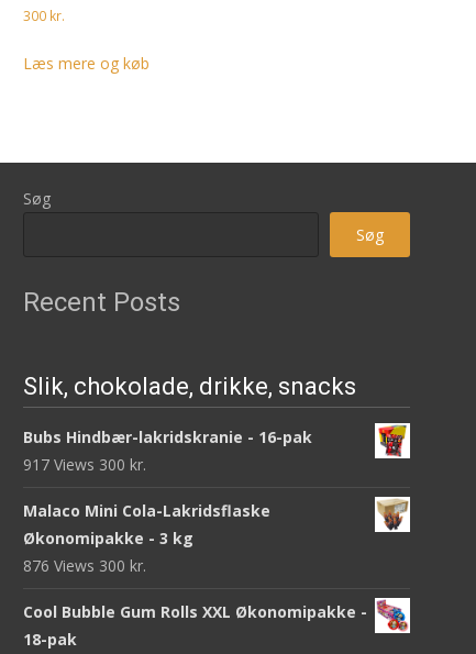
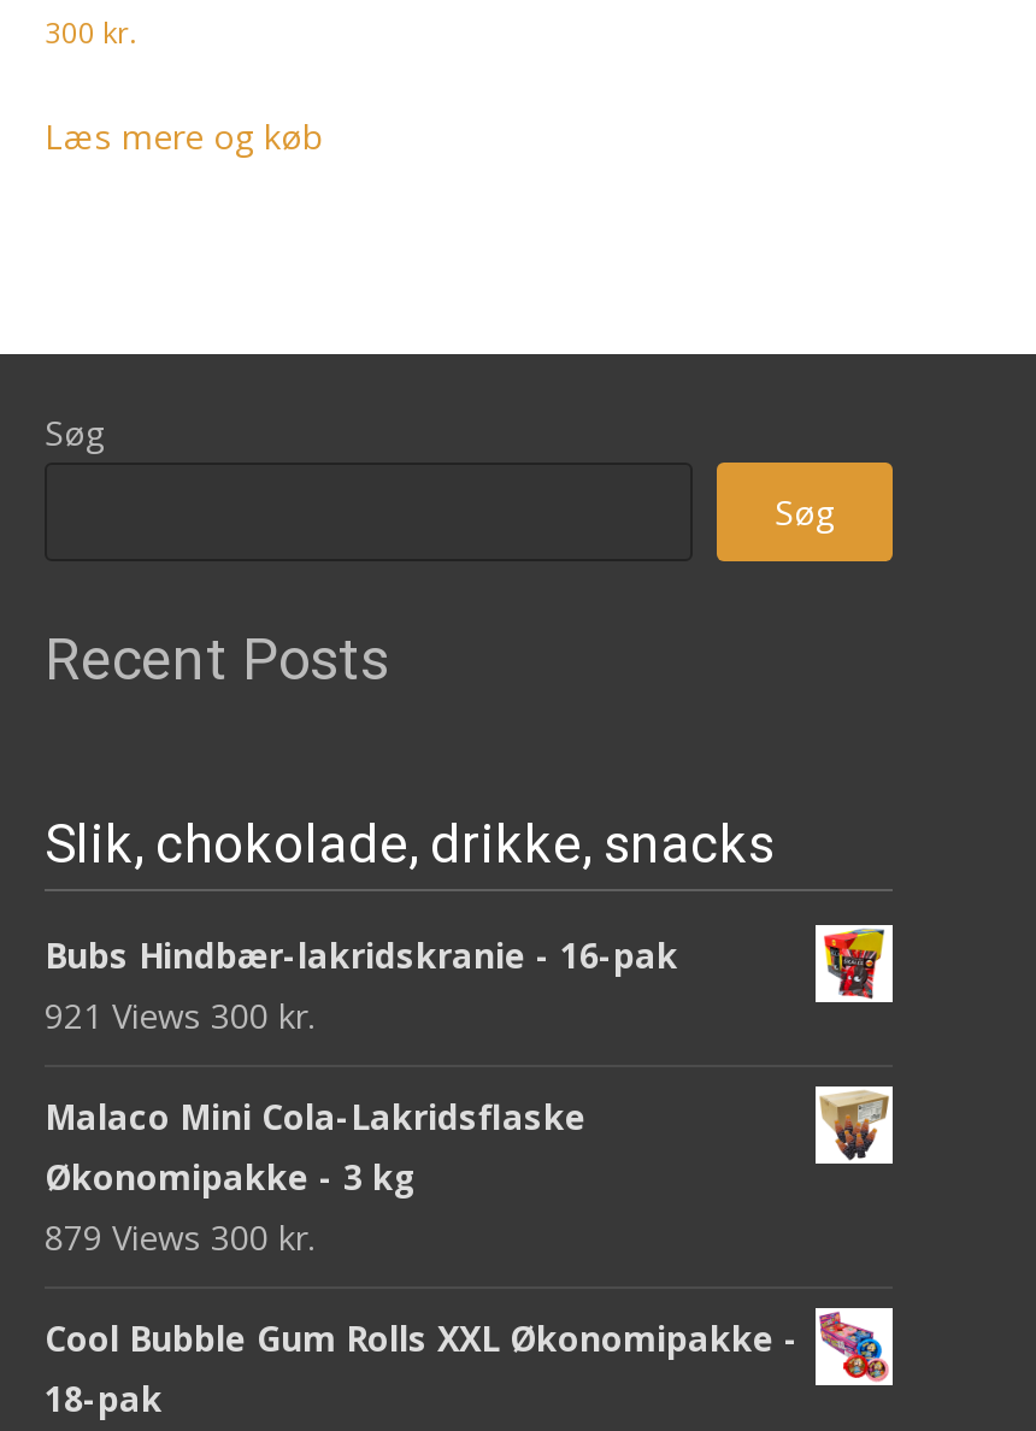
[23,454,146,474] 917 Views 300 kr. -> [45,992,314,1037] 921 Views 300 kr.
[23,555,146,576] 876 Views 300 kr. -> [45,1213,314,1259] 879 Views 300 kr.

